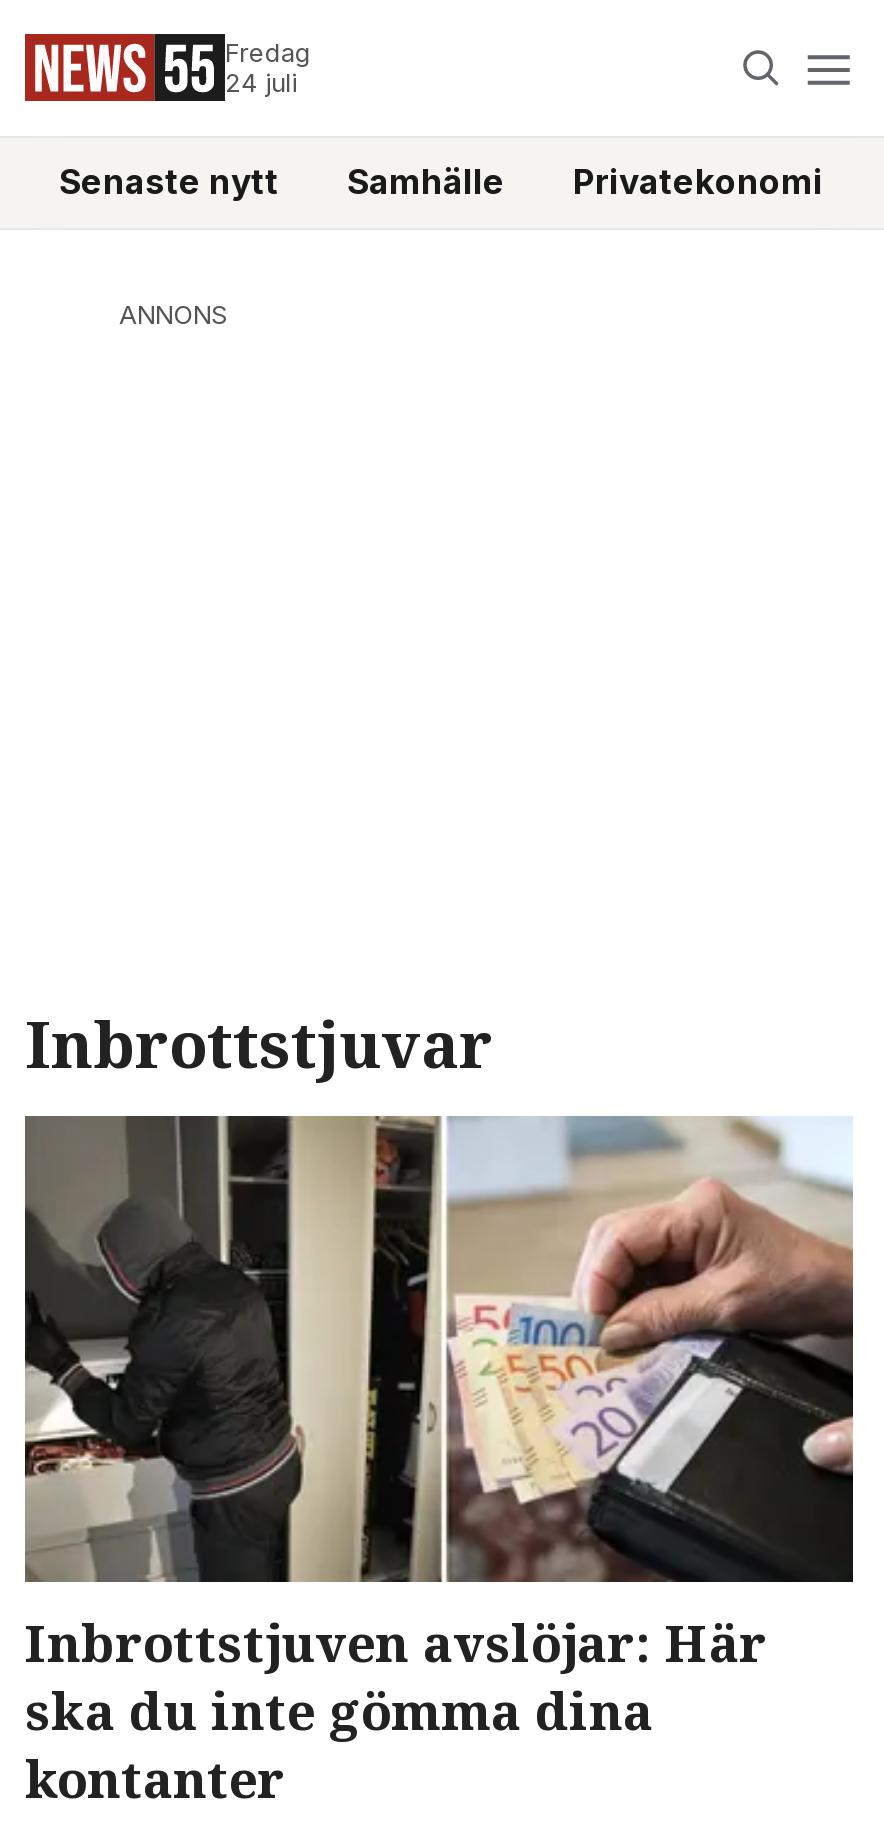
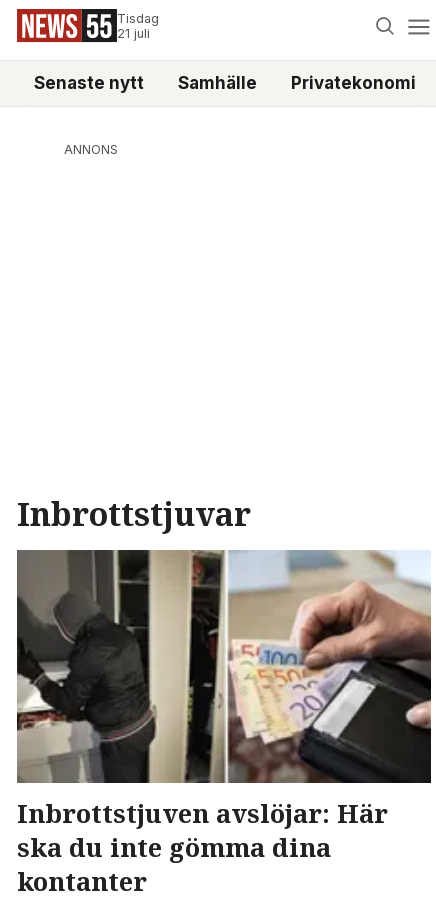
[225,38,311,98] Fredag | 24 juli -> [117,11,159,41] Tisdag | 21 juli

